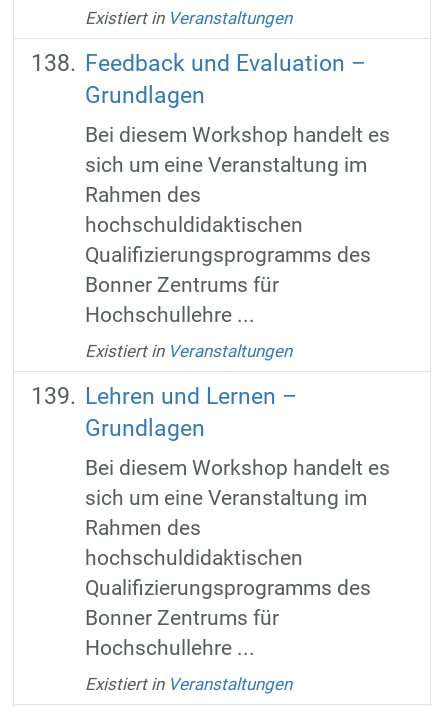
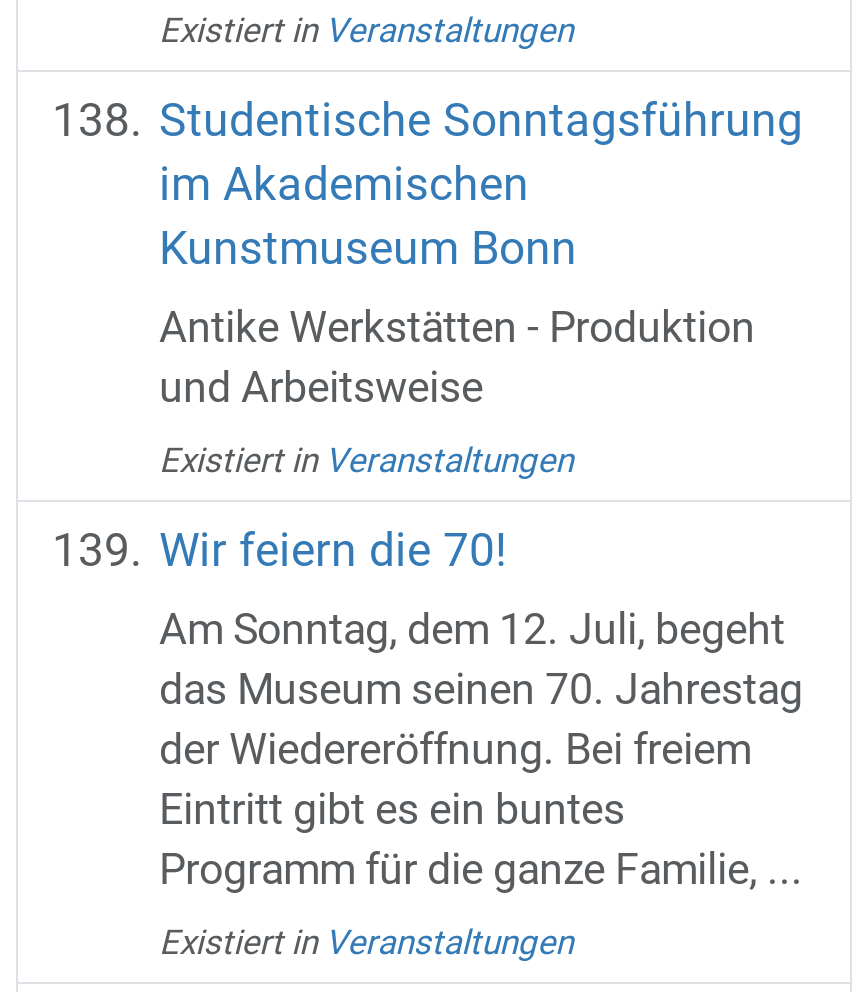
[84,50,365,109] Feedback und Evaluation – | Grundlagen -> [159,94,803,276] Studentische Sonntagsführung | im Akademischen | Kunstmuseum Bonn
[84,122,389,327] Bei diesem Workshop handelt es | sich um eine Veranstaltung im | Rahmen des | hochschuldidaktischen | Qualifizierungsprogramms des | Bonner Zentrums für | Hochschullehre ... -> [159,302,755,412] Antike Werkstätten - Produktion | und Arbeitsweise
[84,383,296,442] Lehren und Lernen – | Grundlagen -> [159,524,507,578] Wir feiern die 70!
[84,455,389,660] Bei diesem Workshop handelt es | sich um eine Veranstaltung im | Rahmen des | hochschuldidaktischen | Qualifizierungsprogramms des | Bonner Zentrums für | Hochschullehre ... -> [159,604,803,894] Am Sonntag, dem 12. Juli, begeht | das Museum seinen 70. Jahrestag | der Wiedereröffnung. Bei freiem | Eintritt gibt es ein buntes | Programm für die ganze Familie, ...

